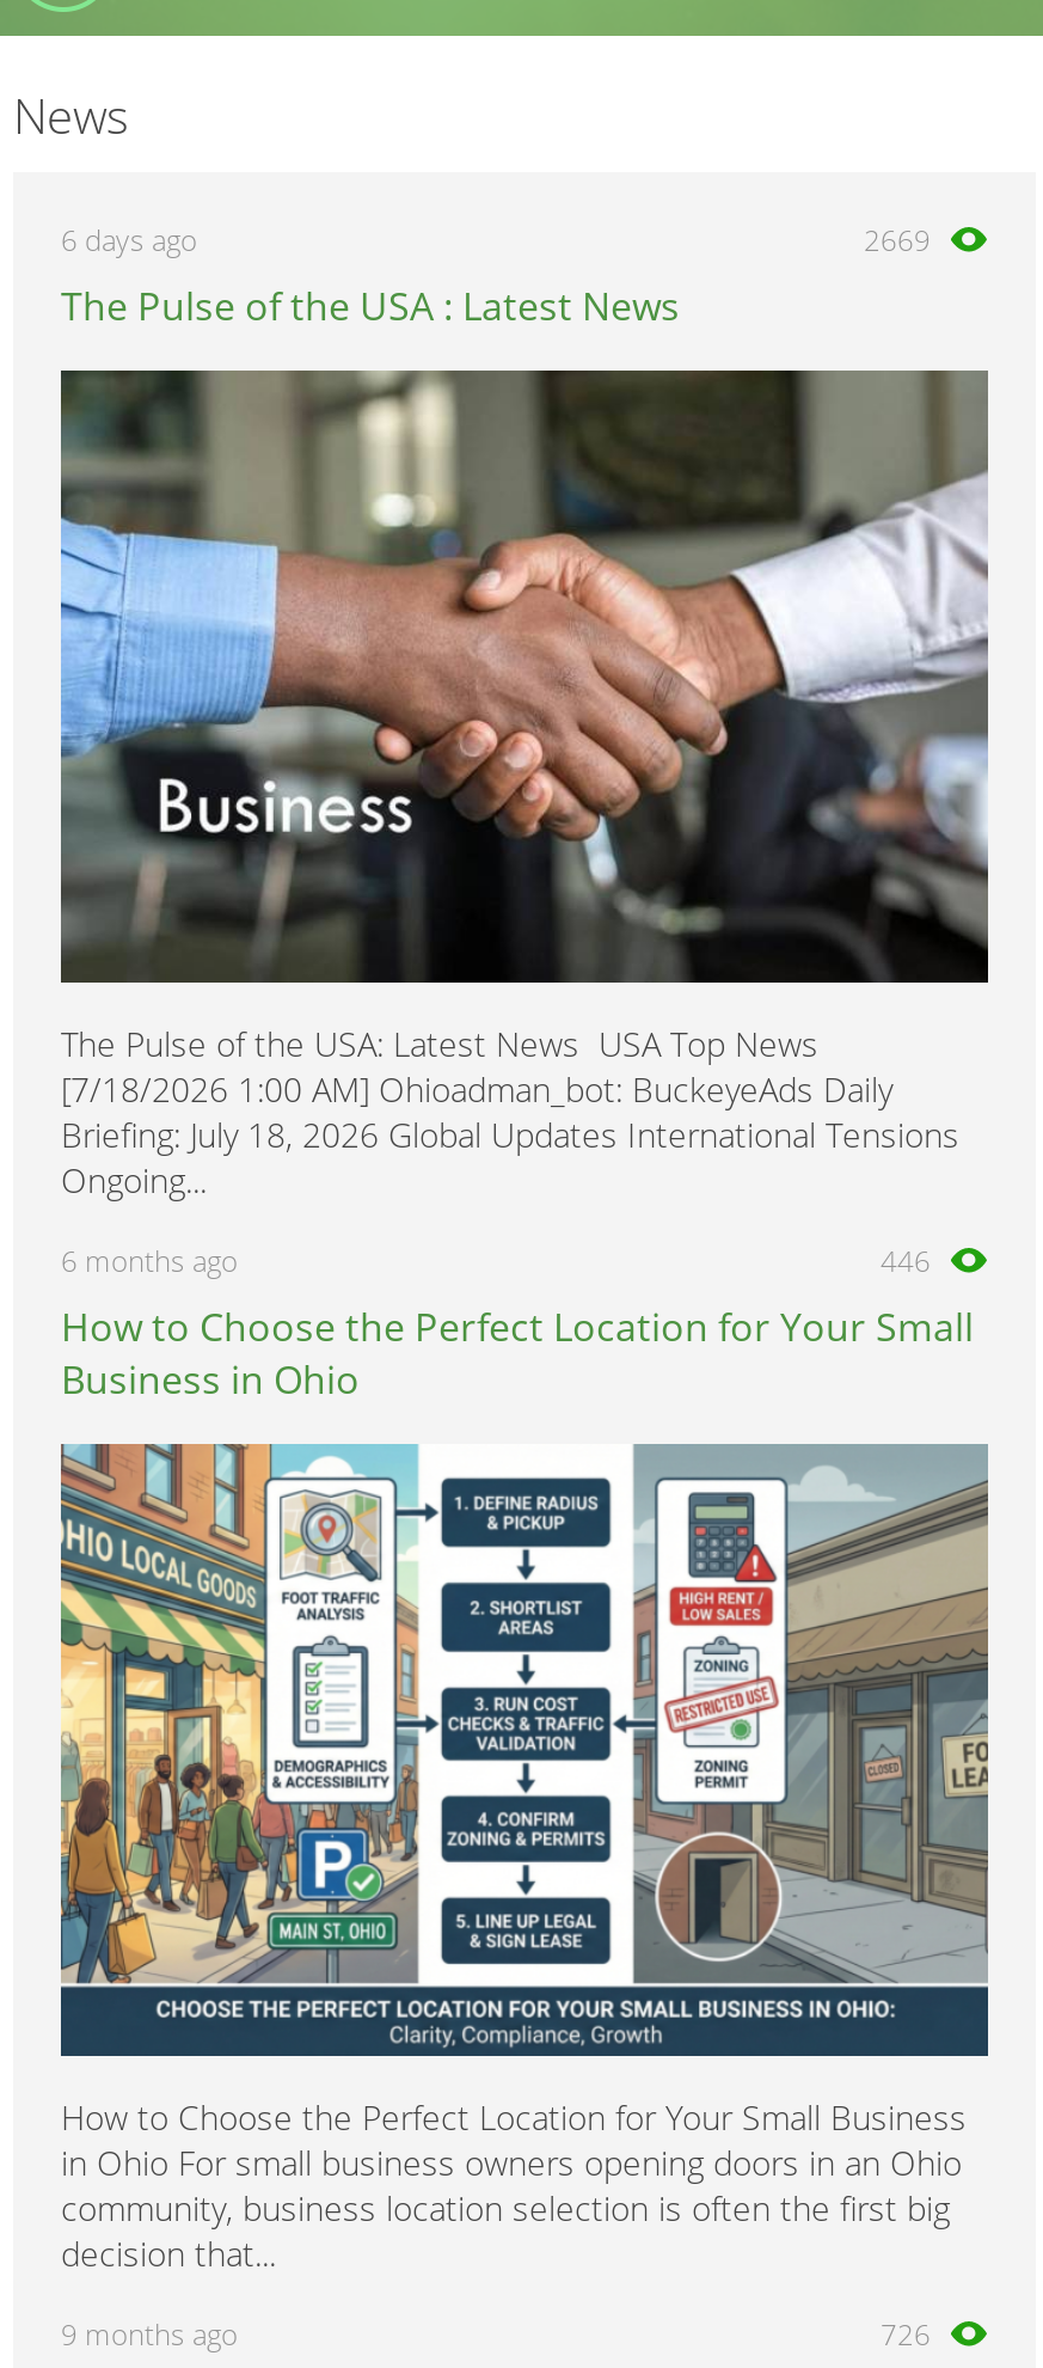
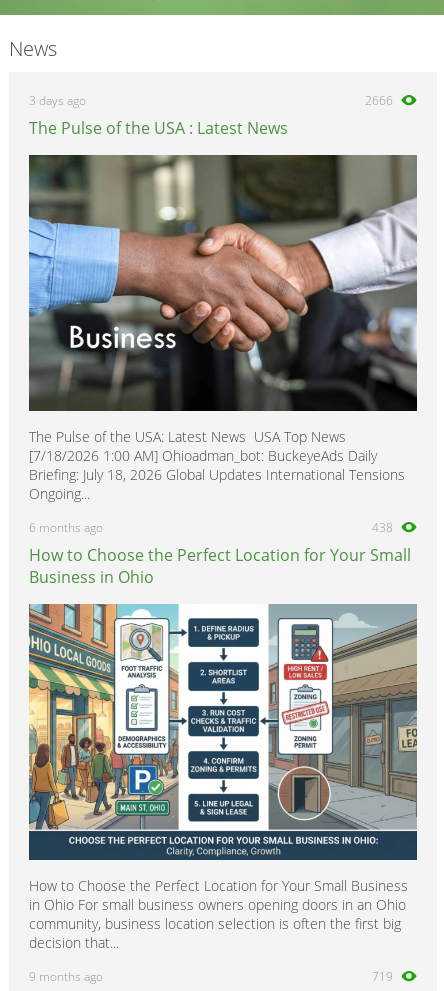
[61,220,197,261] 6 days ago -> [29,92,86,109] 3 days ago
[864,220,931,261] 2669 -> [365,92,393,109] 2666
[881,1241,931,1282] 446 -> [372,519,393,536] 438
[881,2315,931,2355] 726 -> [372,968,393,985] 719

